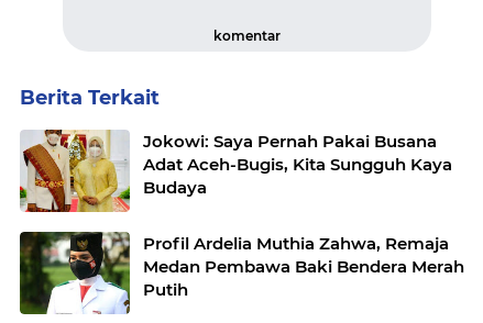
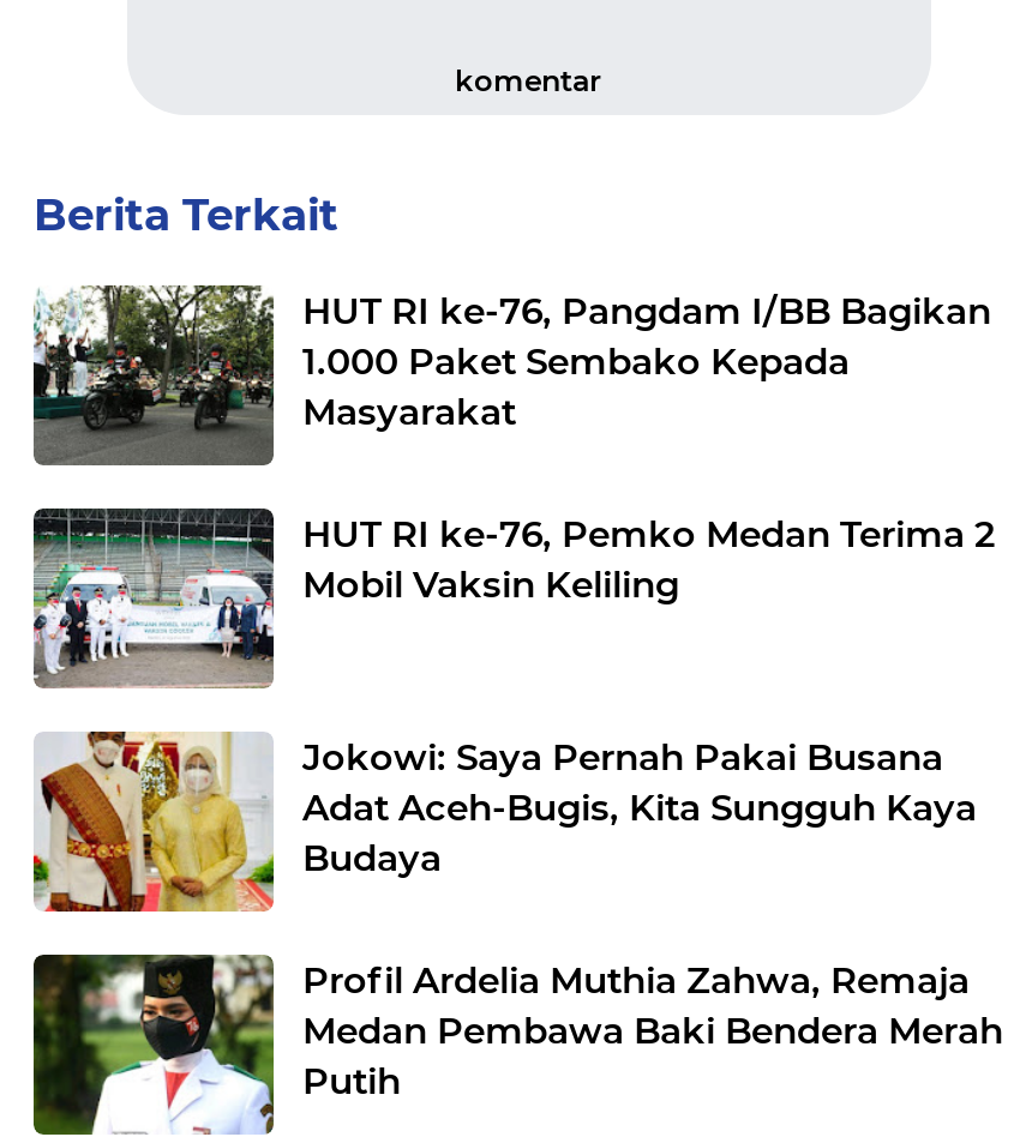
none -> [31,283,996,607] [image] | HUT RI ke-76, Pangdam I/BB Bagikan | 1.000 Paket Sembako Kepada | Masyarakat | HUT RI ke-76, Pemko Medan Terima 2 | Mobil Vaksin Keliling
none -> [31,509,274,691] [image]

